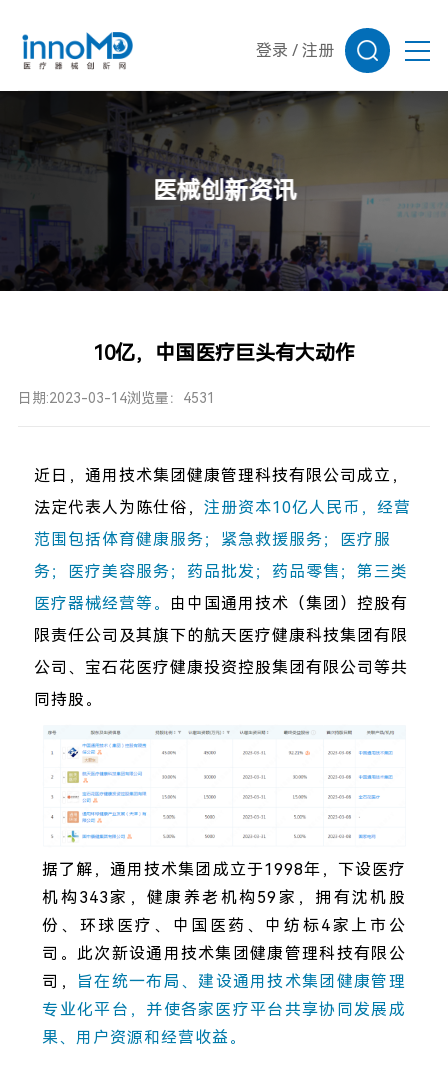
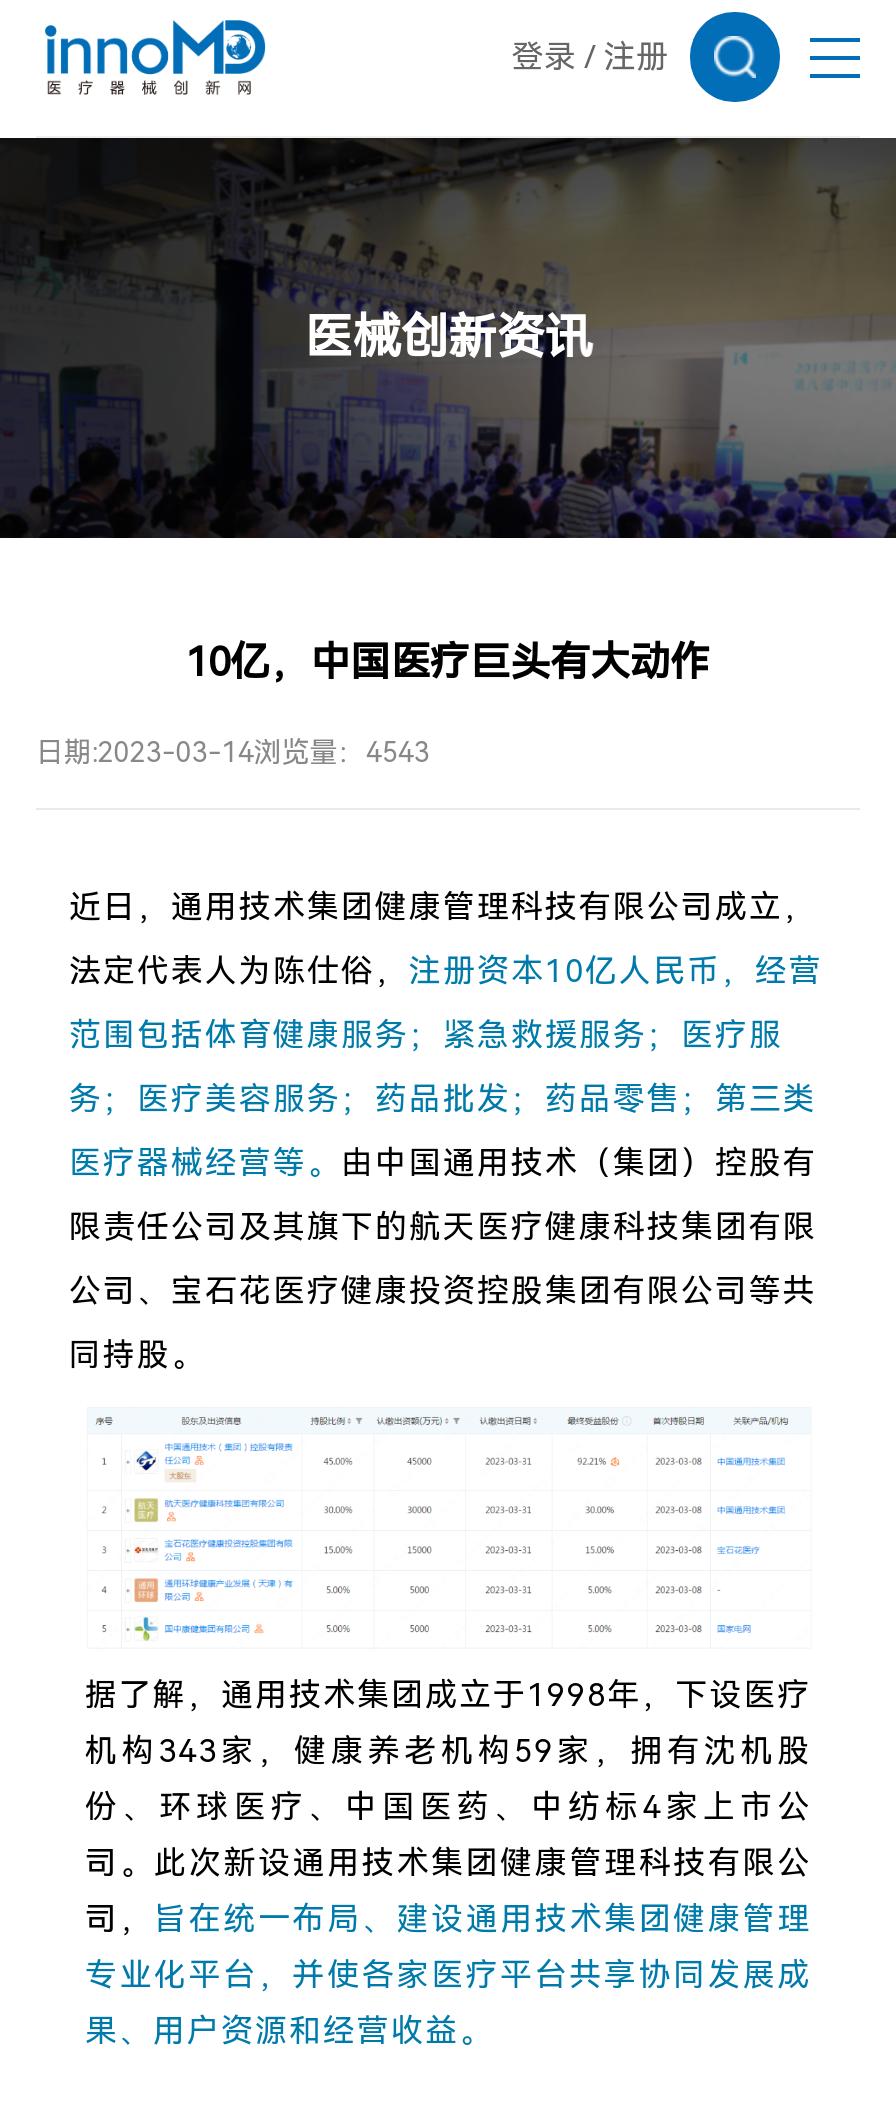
[18,390,215,406] 日期:2023-03-14浏览量：4531 -> [36,735,430,767] 日期:2023-03-14浏览量：4543

